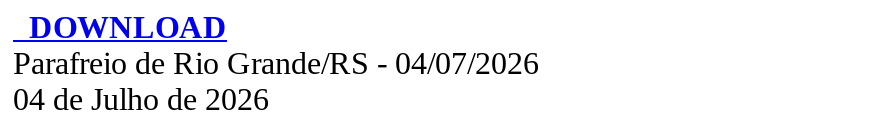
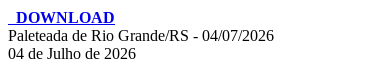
[13,47,539,81] Parafreio de Rio Grande/RS - 04/07/2026 -> [8,27,274,44] Paleteada de Rio Grande/RS - 04/07/2026

